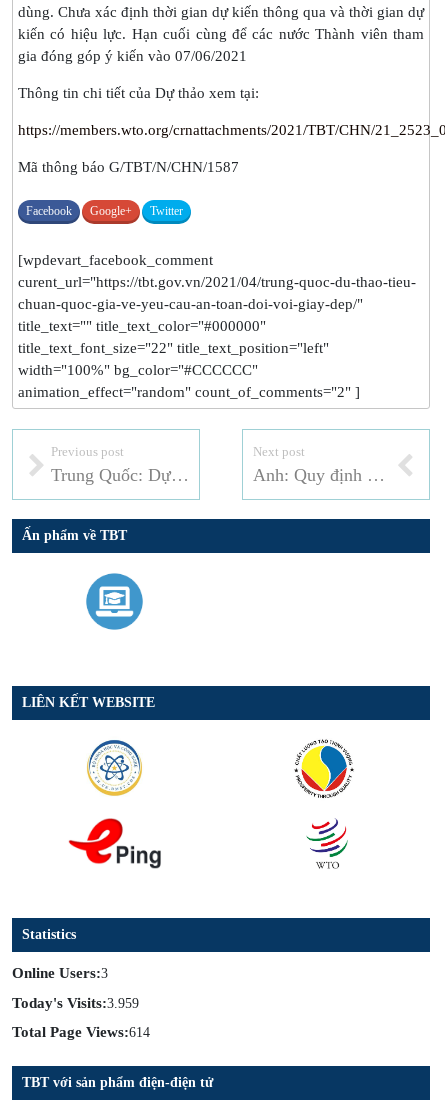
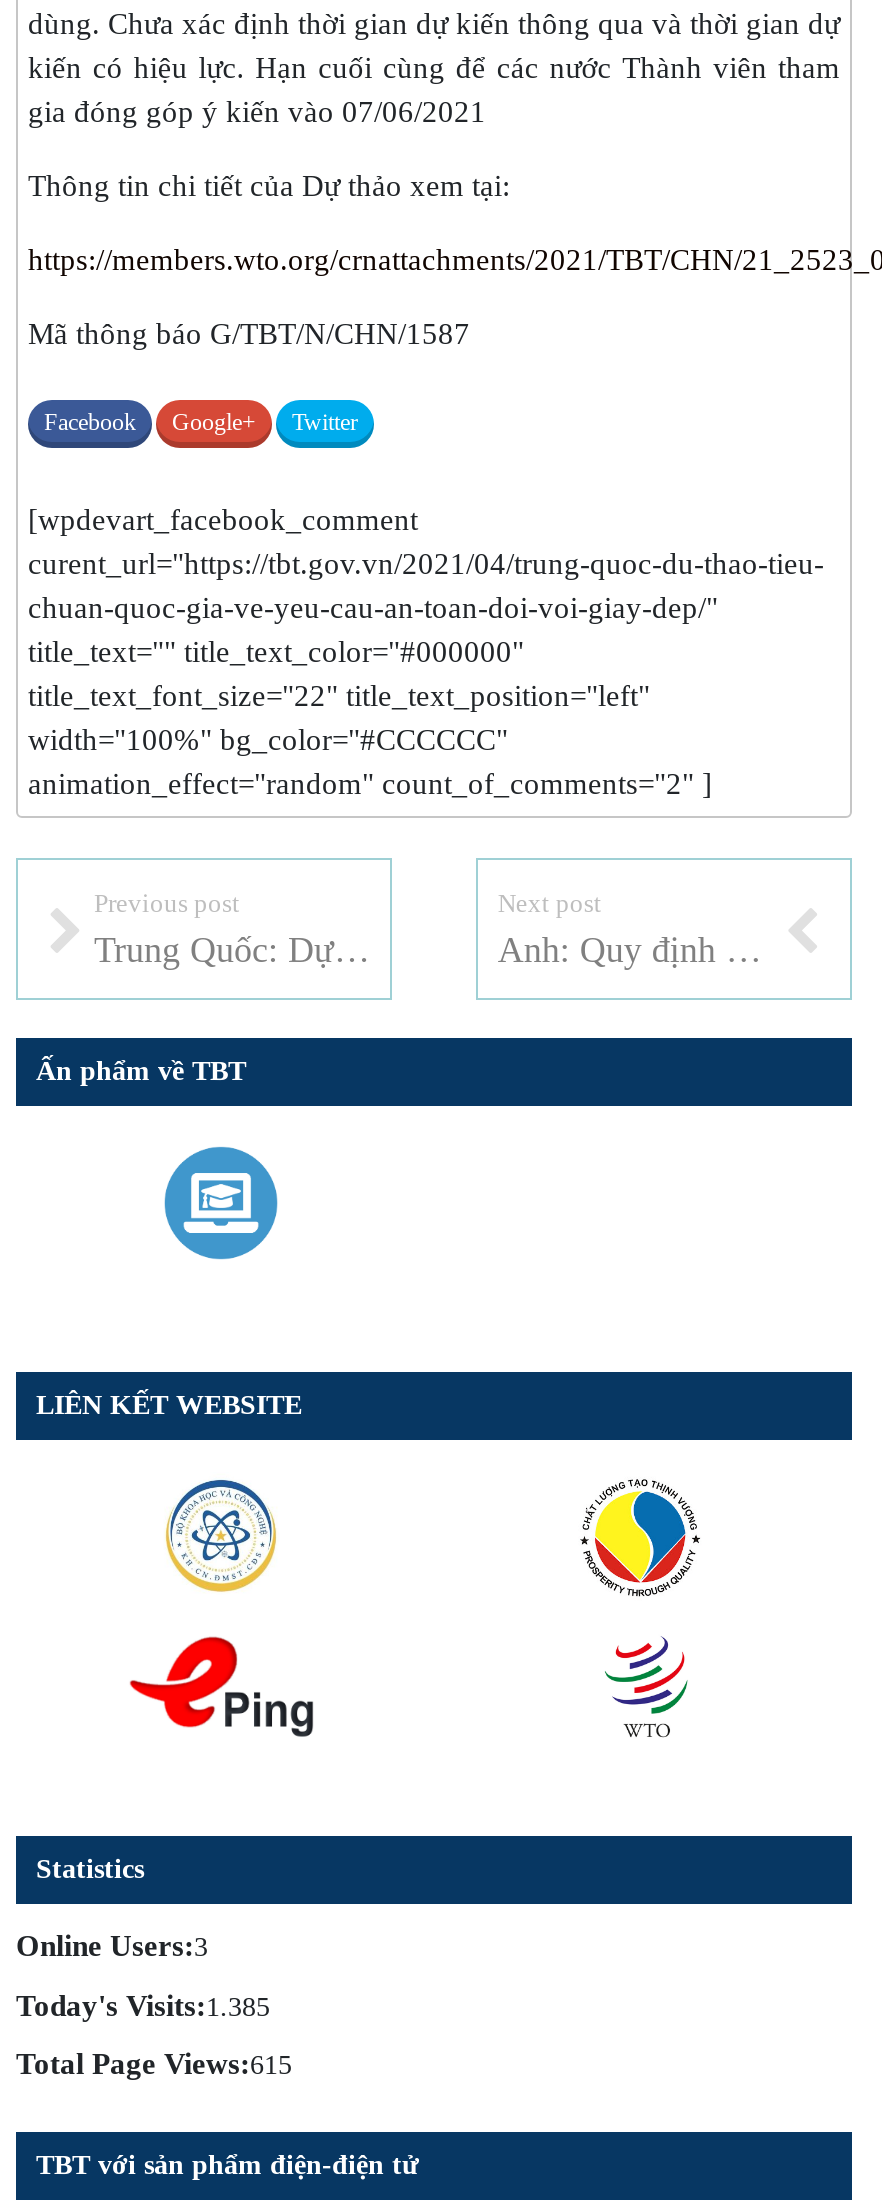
[12,995,139,1011] Today's Visits:3.959 -> [16,1989,270,2021] Today's Visits:1.385
[12,1024,150,1040] Total Page Views:614 -> [16,2048,292,2080] Total Page Views:615

